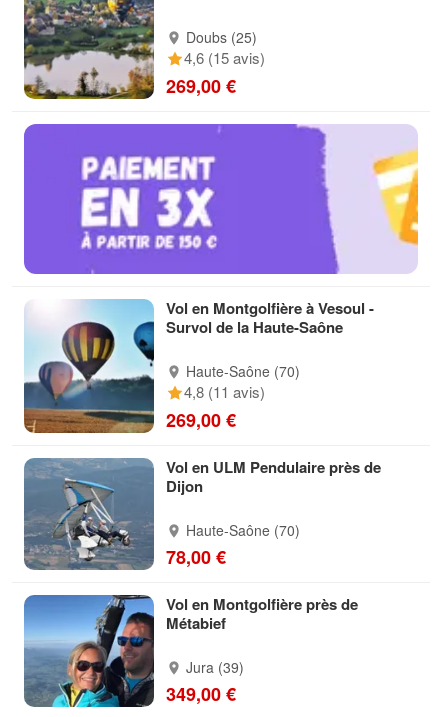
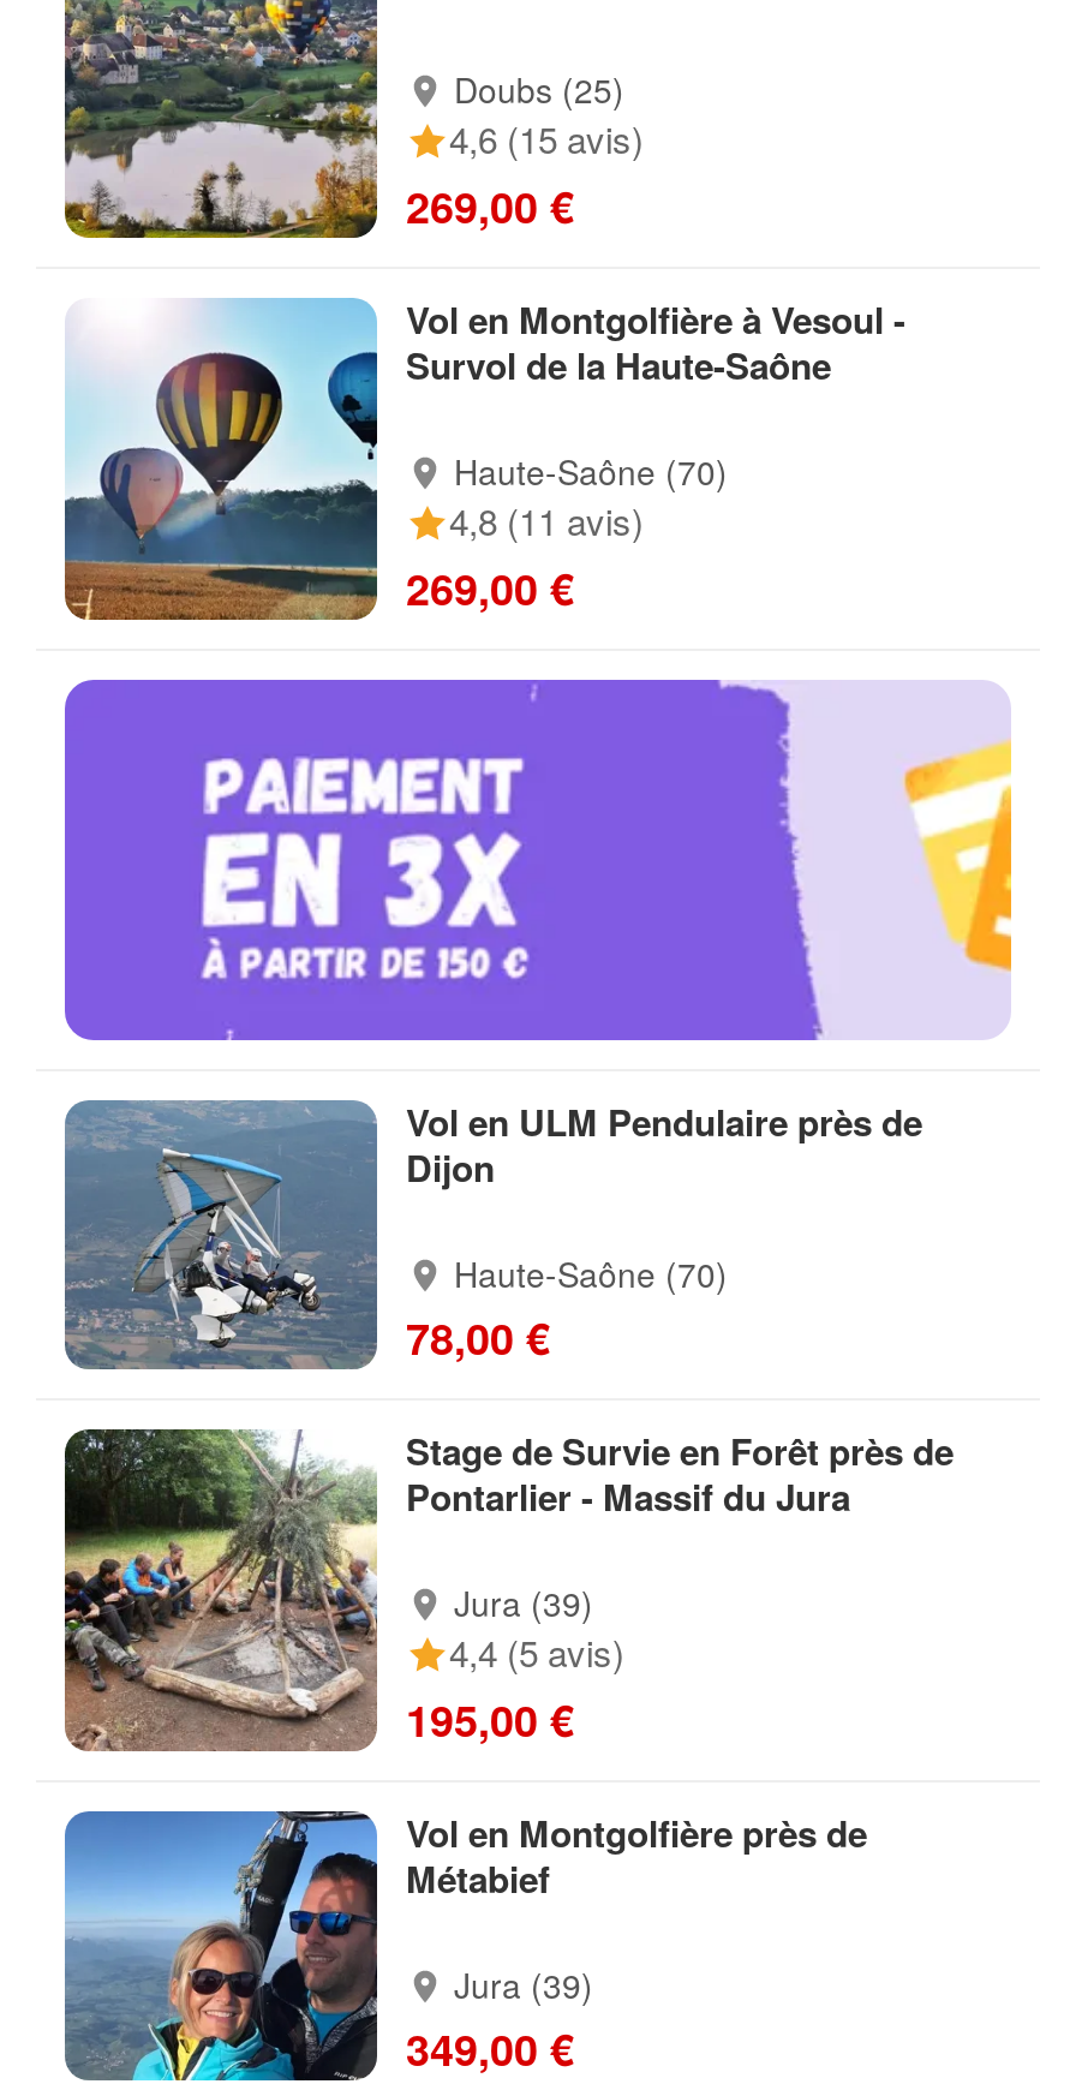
moved [23,123,419,275] -> [62,677,1014,1043]: [image]
moved [23,296,374,434] -> [62,292,905,622]: [image] | Vol en Montgolfière à Vesoul - | Survol de la Haute-Saône | Haute-Saône (70) | 269,00 € | 4,8 (11 avis)
none -> [62,1423,954,1751] [image] | Stage de Survie en Forêt près de | Pontarlier - Massif du Jura | Jura (39) | 195,00 €
none -> [449,1626,624,1677] 4,4 (5 avis)

